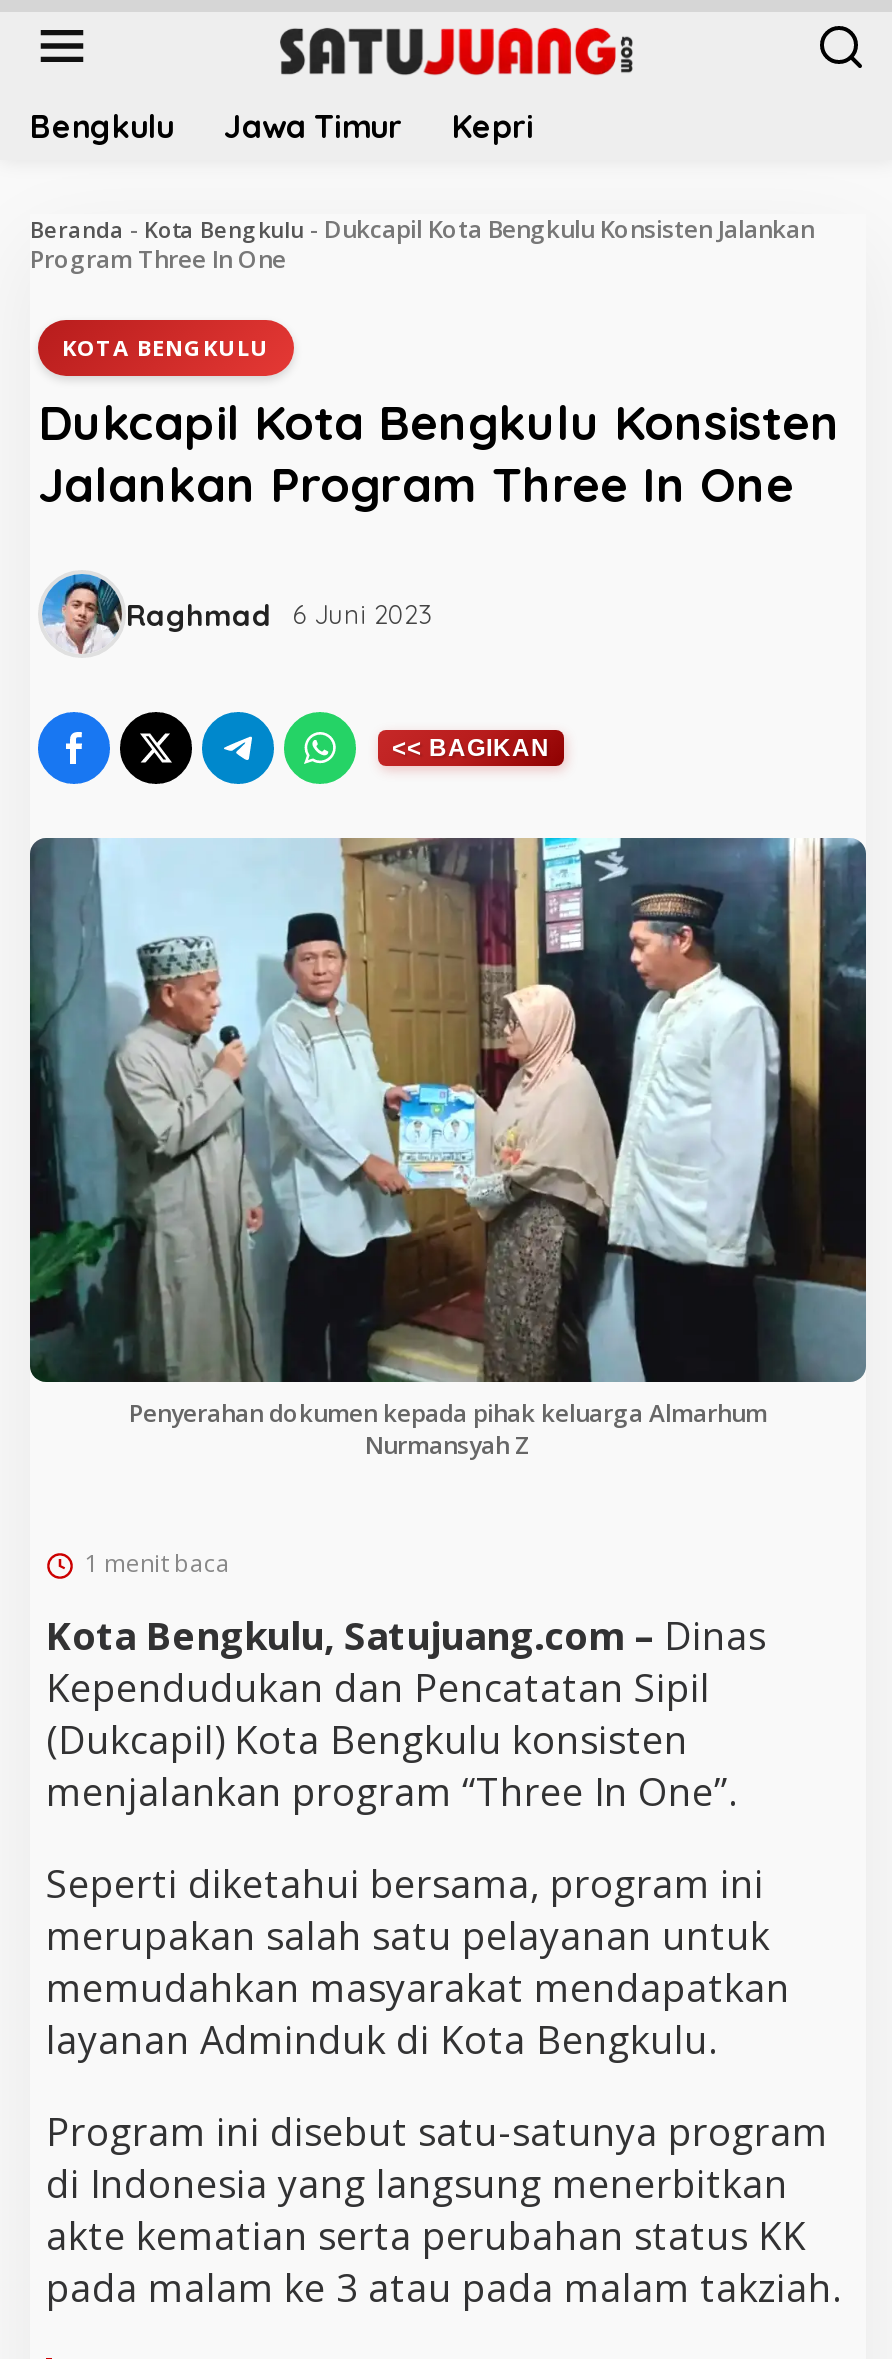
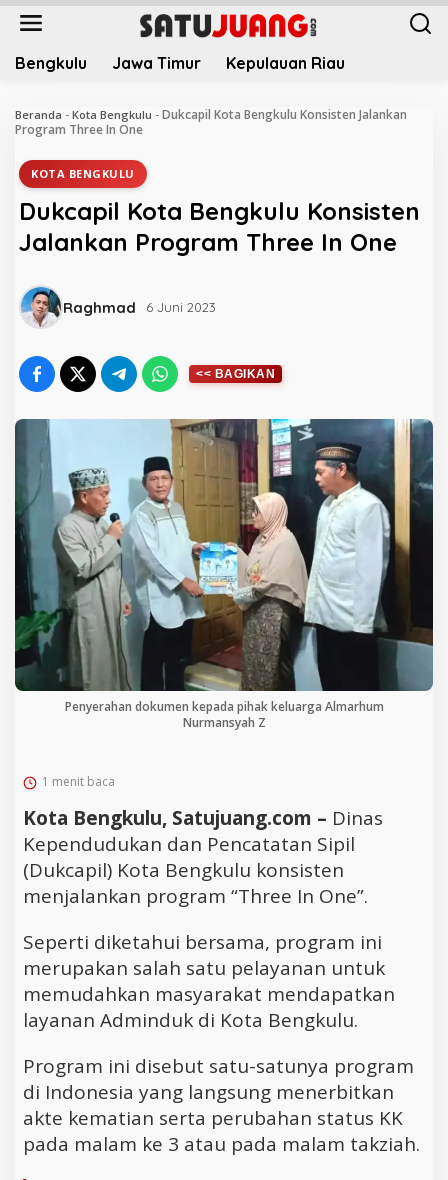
[452,106,534,146] Kepri -> [226,53,345,73] Kepulauan Riau

